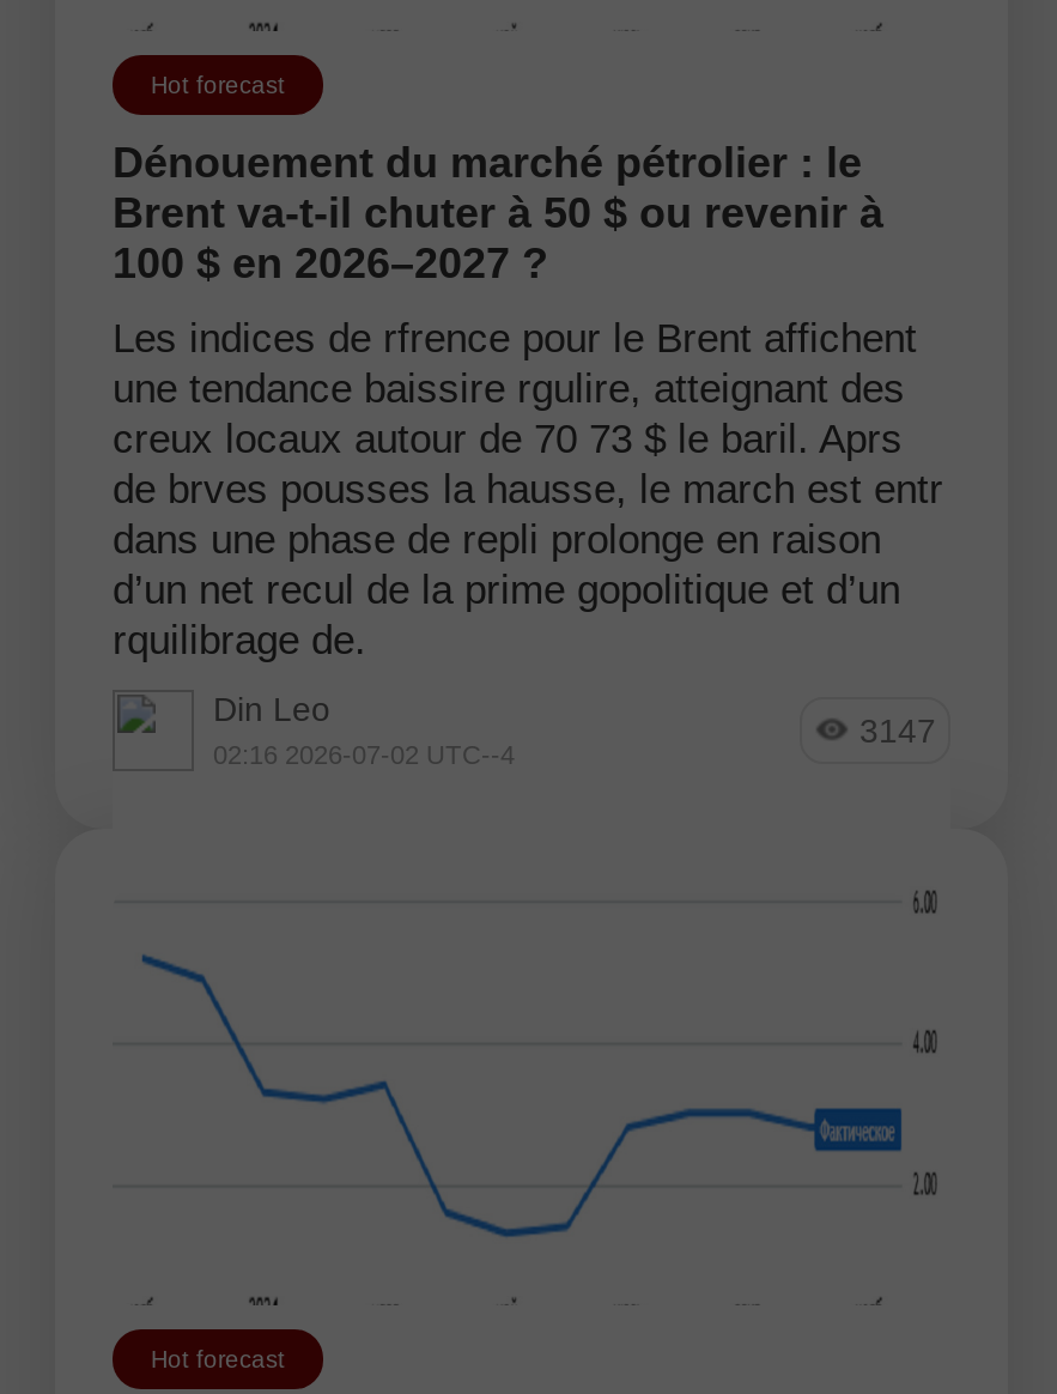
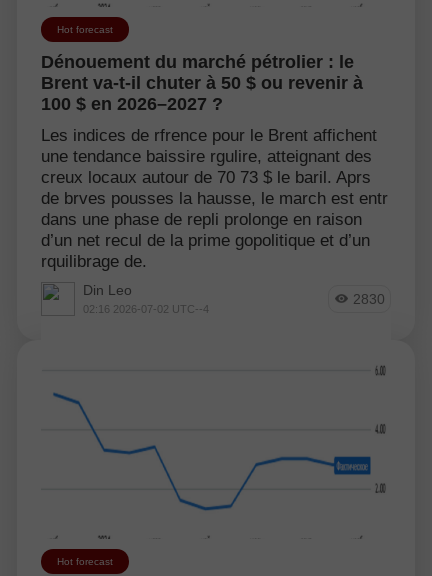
[859,711,936,749] 3147 -> [353,291,385,307] 2830

